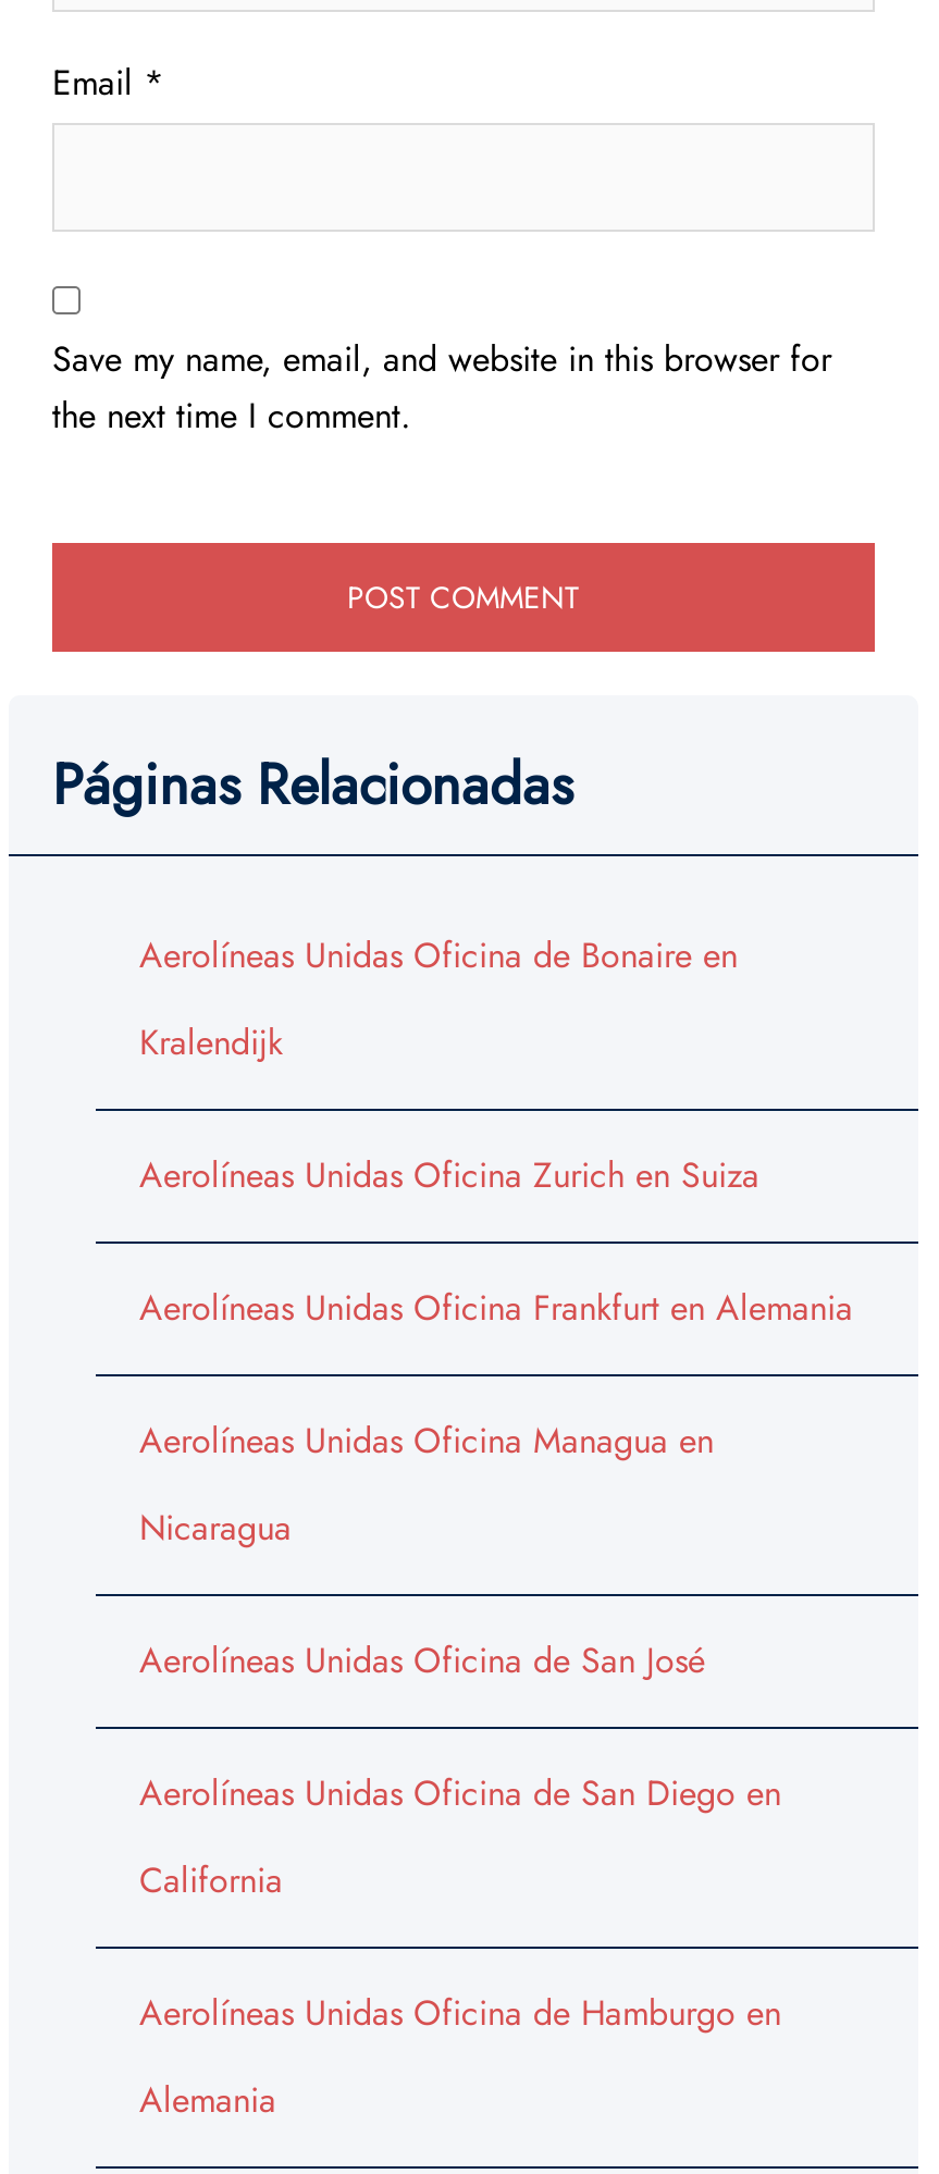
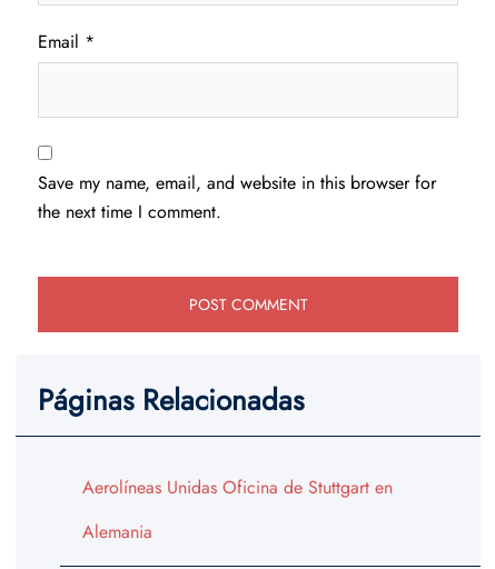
[139,931,853,2038] Aerolíneas Unidas Oficina de Bonaire en | Kralendijk | Aerolíneas Unidas Oficina Zurich en Suiza | Aerolíneas Unidas Oficina Frankfurt en Alemania | Aerolíneas Unidas Oficina Managua en | Nicaragua | Aerolíneas Unidas Oficina de San José | Aerolíneas Unidas Oficina de San Diego en | California | Aerolíneas Unidas Oficina de Hamburgo en -> [82,475,393,500] Aerolíneas Unidas Oficina de Stuttgart en

